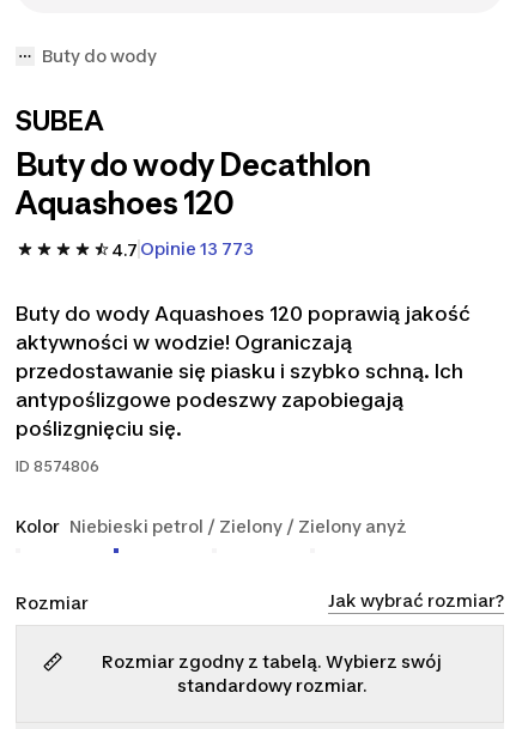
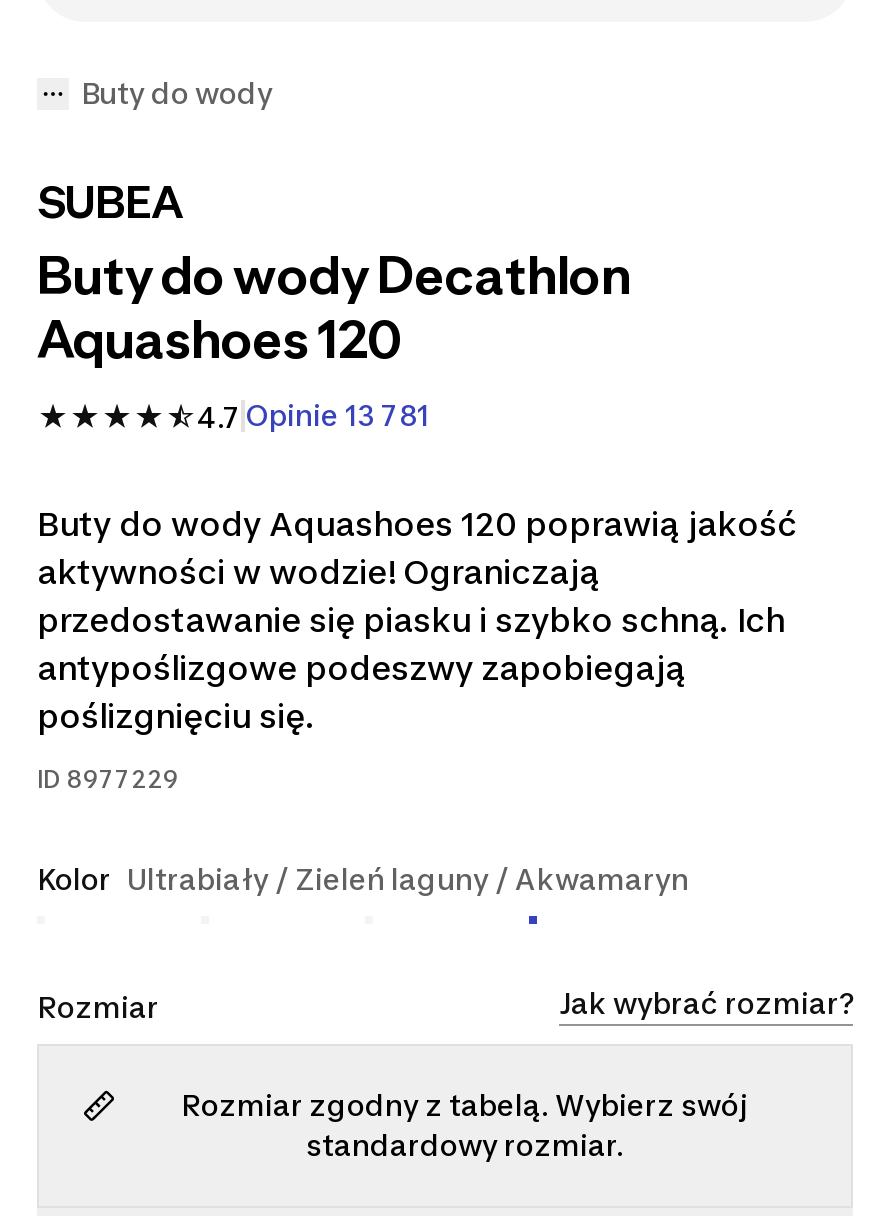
[111,238,254,259] 4.7 Opinie 13 773 -> [197,398,429,433] 4.7 Opinie 13 781
[16,457,99,475] ID 8574806 -> [37,764,179,794] ID 8977229
[16,516,407,536] Kolor Niebieski petrol / Zielony / Zielony anyż -> [37,862,689,896] Kolor Ultrabiały / Zieleń laguny / Akwamaryn

